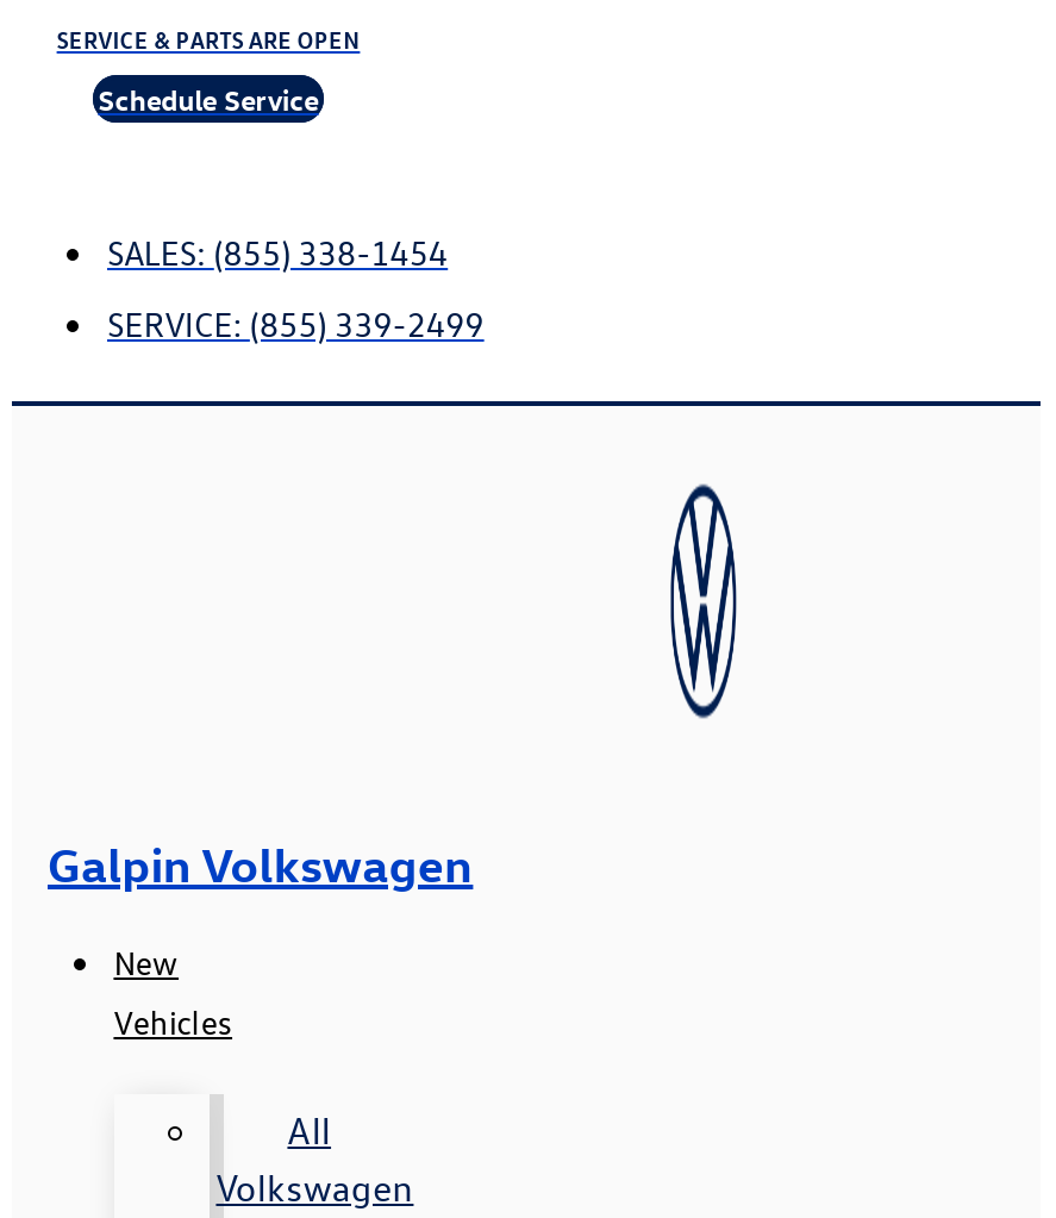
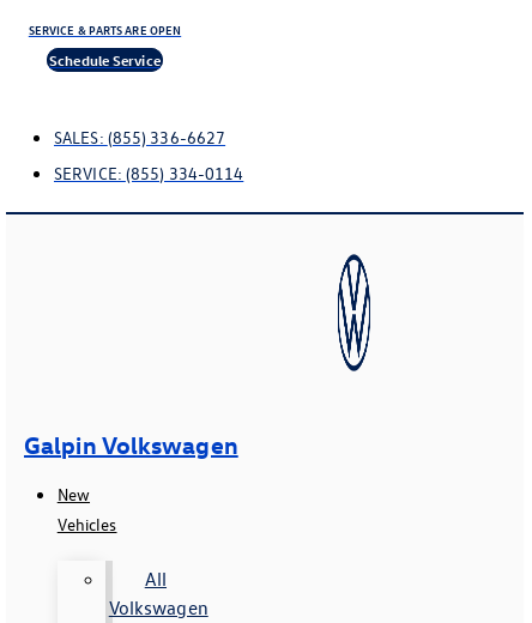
[107,230,448,275] SALES: (855) 338-1454 -> [54,126,225,148] SALES: (855) 336-6627
[107,301,484,346] SERVICE: (855) 339-2499 -> [54,162,244,184] SERVICE: (855) 334-0114

